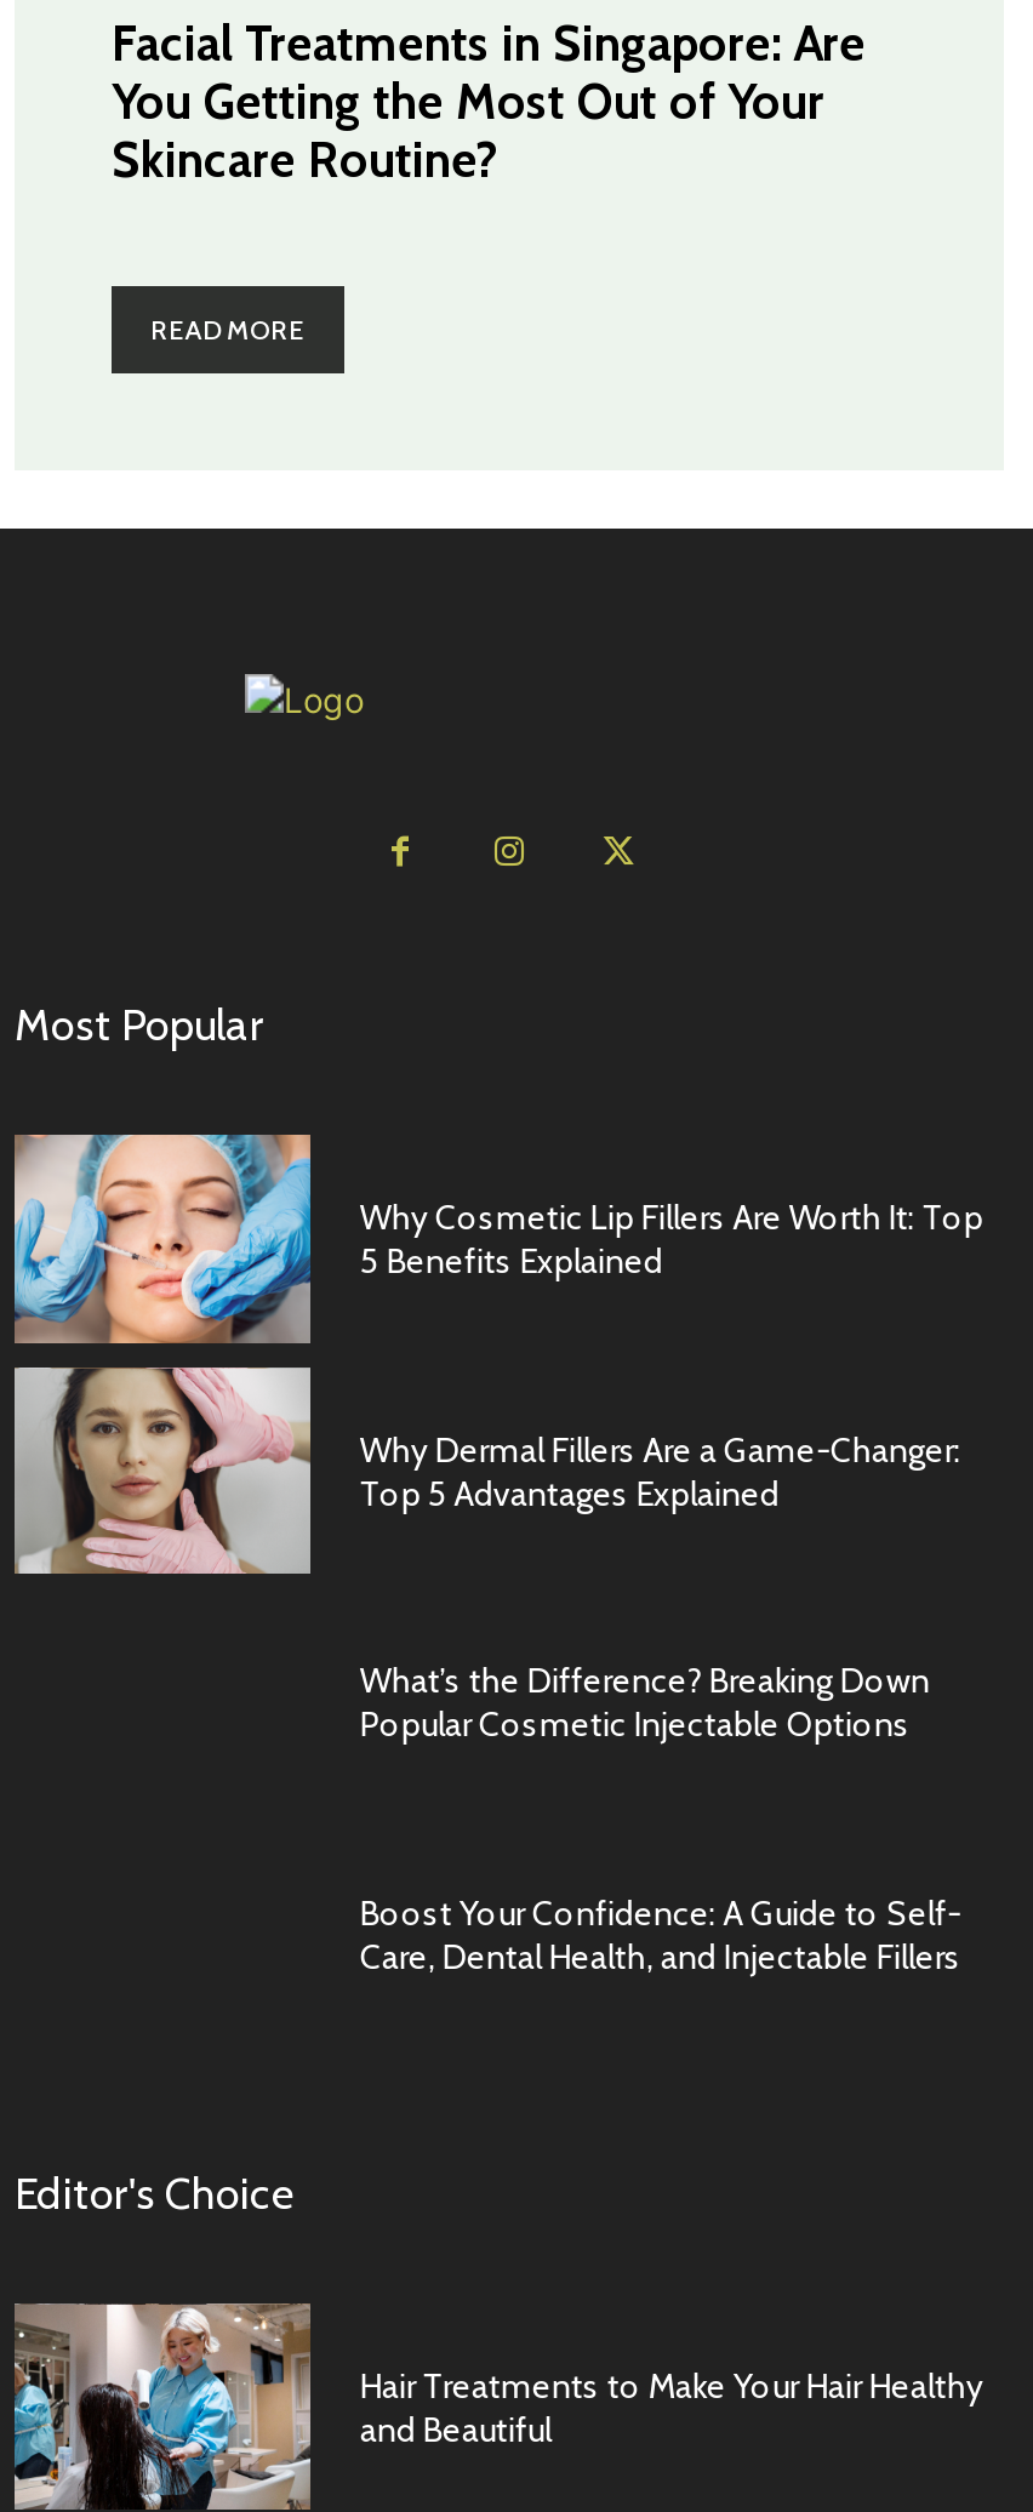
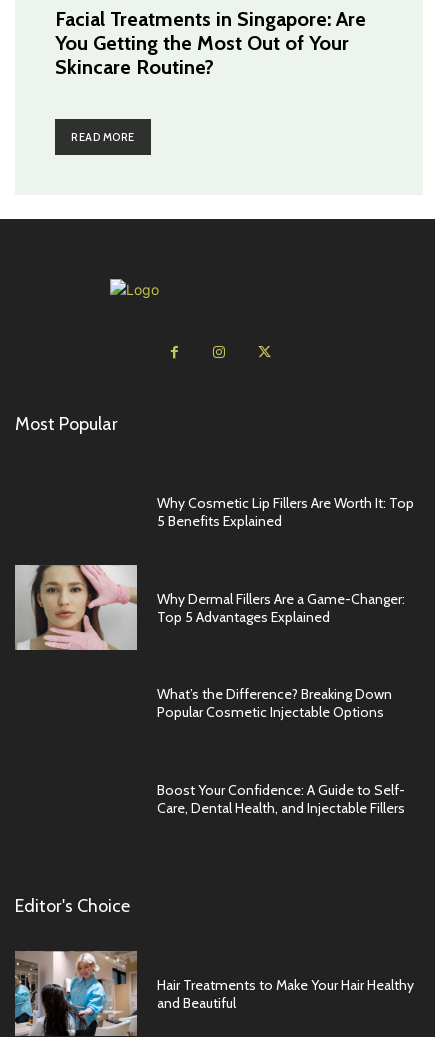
[12,1132,313,1346] [image] -> none

